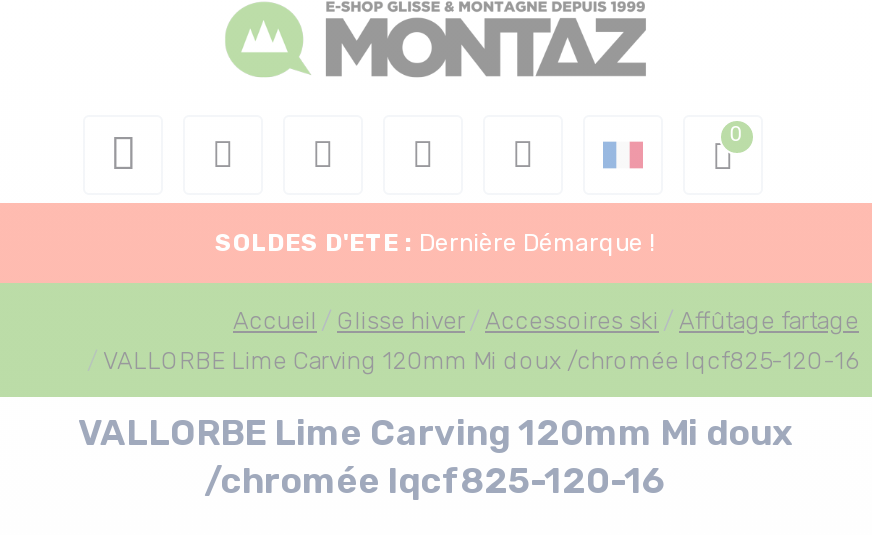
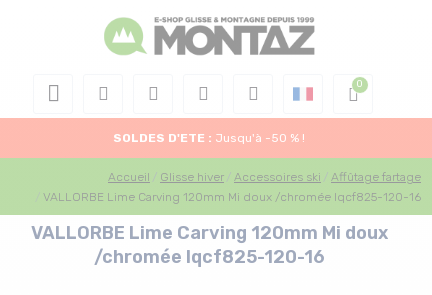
[215,229,655,257] SOLDES D'ETE : Dernière Démarque ! -> [113,131,305,145] SOLDES D'ETE : Jusqu'à -50 % !

